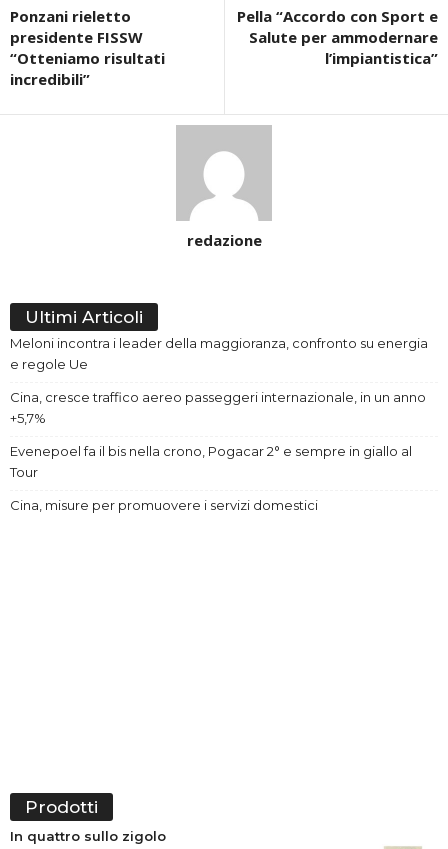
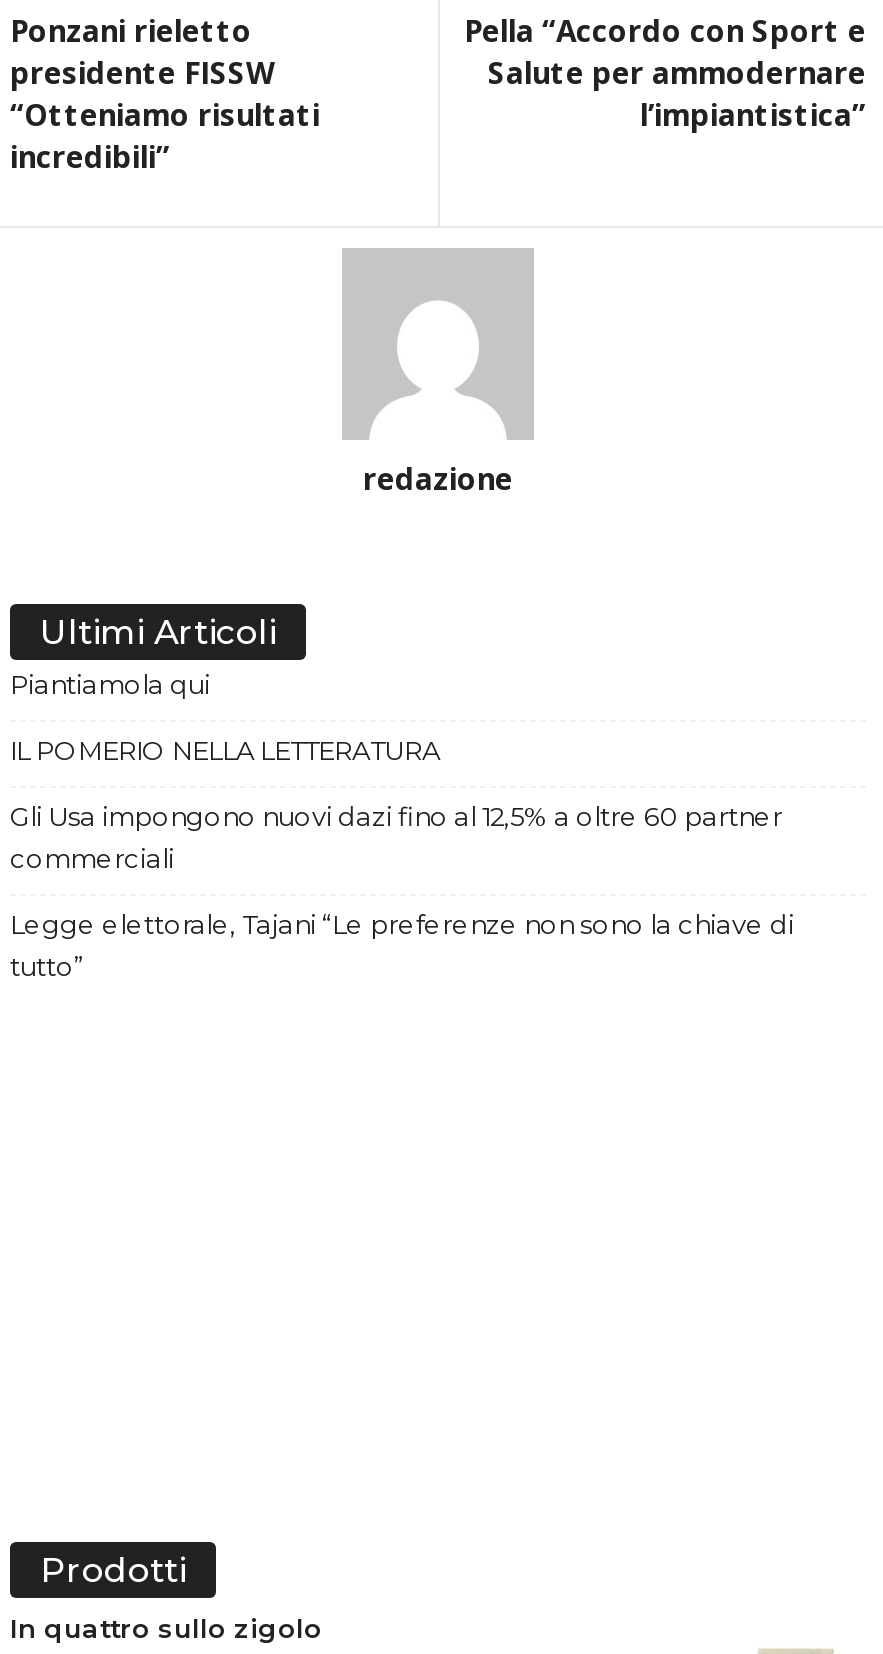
[10,335,428,372] Meloni incontra i leader della maggioranza, confronto su energia | e regole Ue -> [10,667,210,699] Piantiamola qui
[10,389,426,426] Cina, cresce traffico aereo passeggeri internazionale, in un anno | +5,7% -> [10,733,440,765] IL POMERIO NELLA LETTERATURA
[10,443,412,480] Evenepoel fa il bis nella crono, Pogacar 2° e sempre in giallo al | Tour -> [10,799,782,873] Gli Usa impongono nuovi dazi fino al 12,5% a oltre 60 partner | commerciali
[10,497,318,513] Cina, misure per promuovere i servizi domestici -> [10,907,794,981] Legge elettorale, Tajani “Le preferenze non sono la chiave di | tutto”

